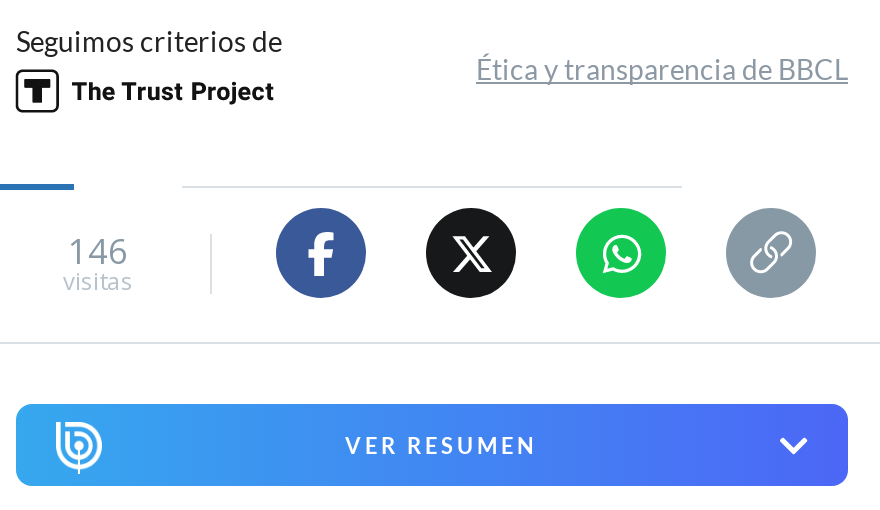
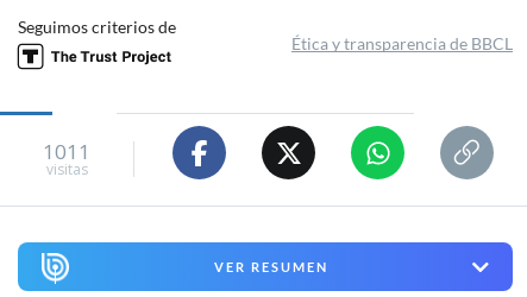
[68,228,128,274] 146 -> [43,138,90,165] 1011

